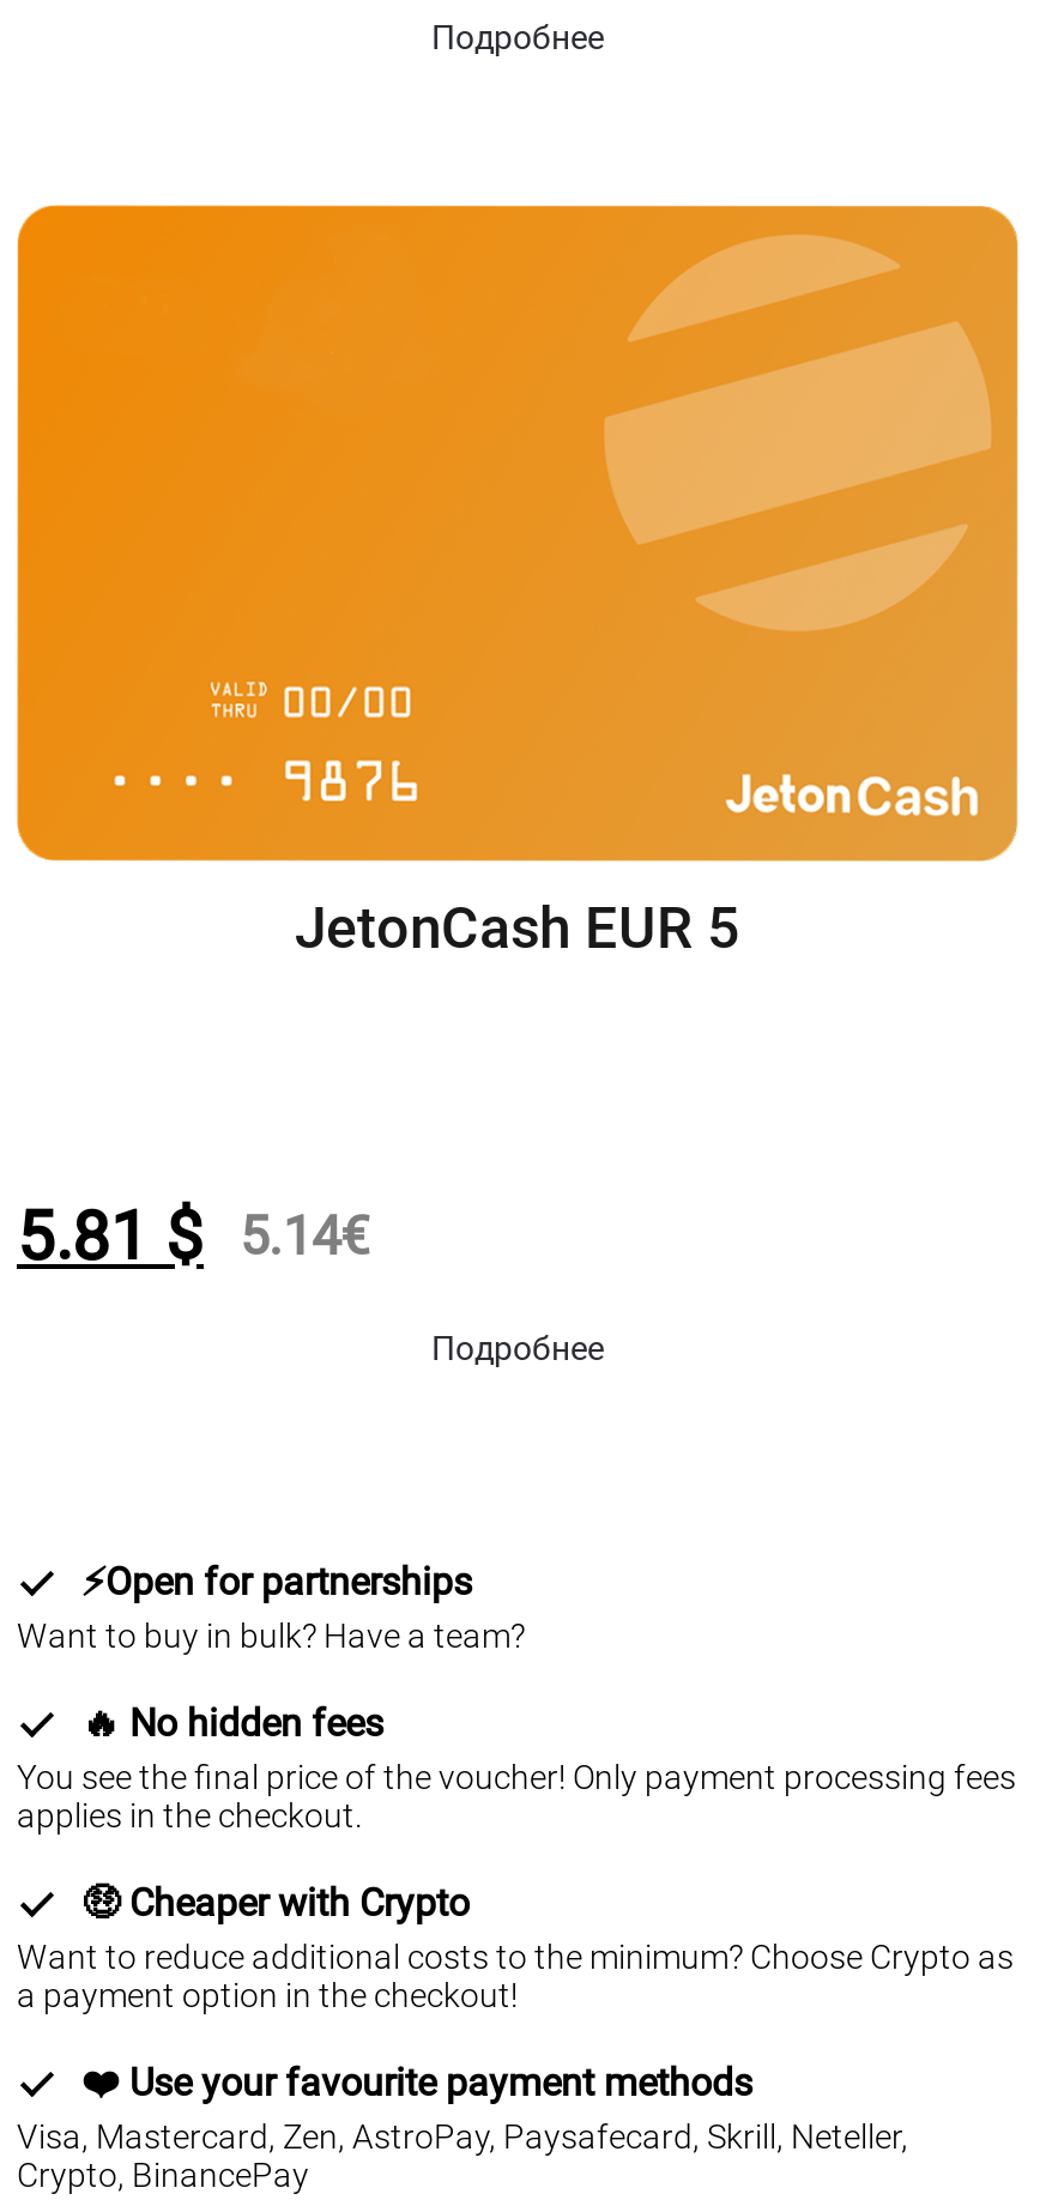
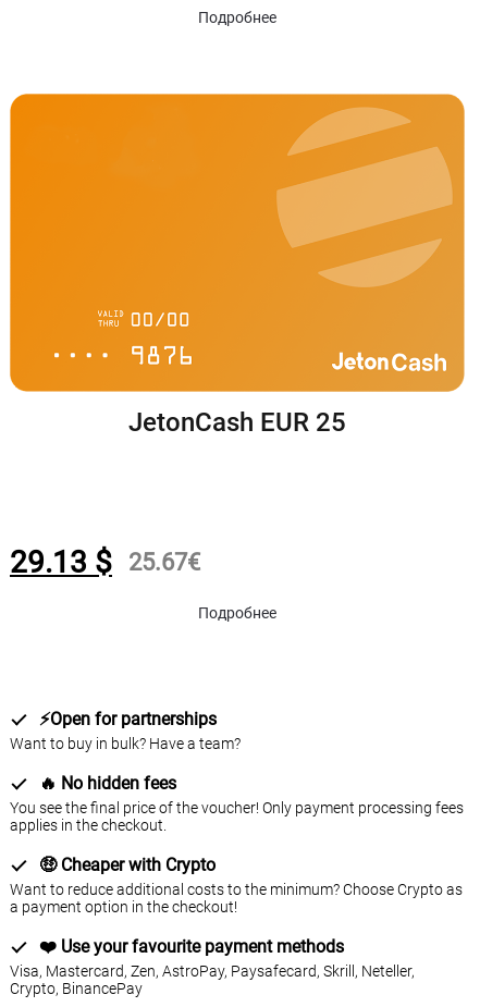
[295,894,740,961] JetonCash EUR 5 -> [128,407,346,437] JetonCash EUR 25
[17,1196,369,1275] 5.81 $ 5.14€ -> [10,544,200,580] 29.13 $ 25.67€

